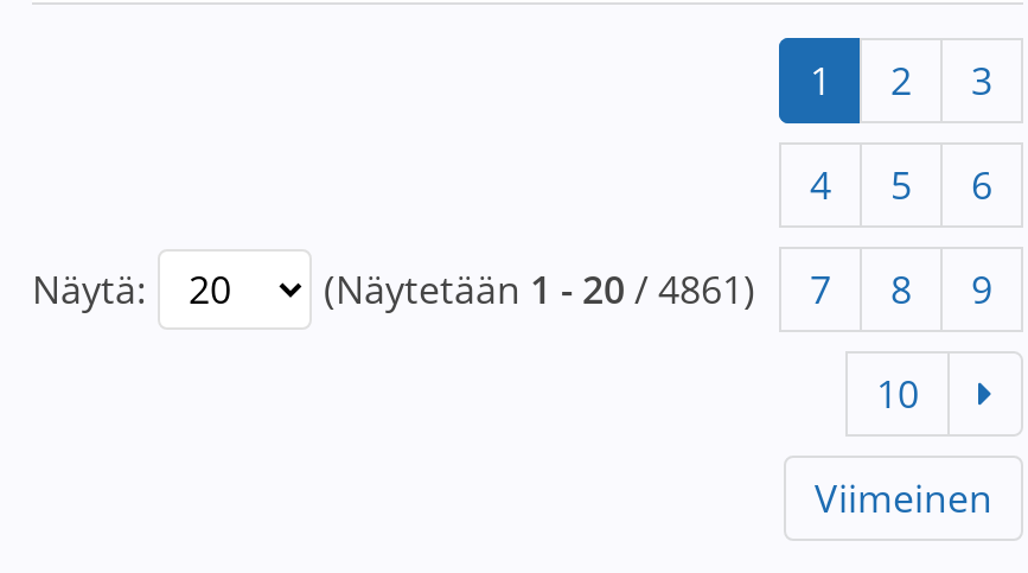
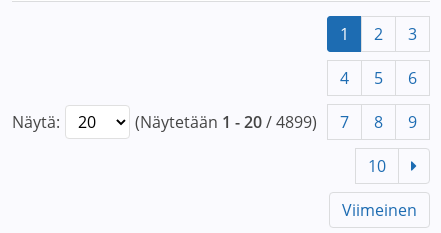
[324,263,992,316] (Näytetään 1 - 20 / 4861) 7 8 9 -> [135,111,417,133] (Näytetään 1 - 20 / 4899) 7 8 9

